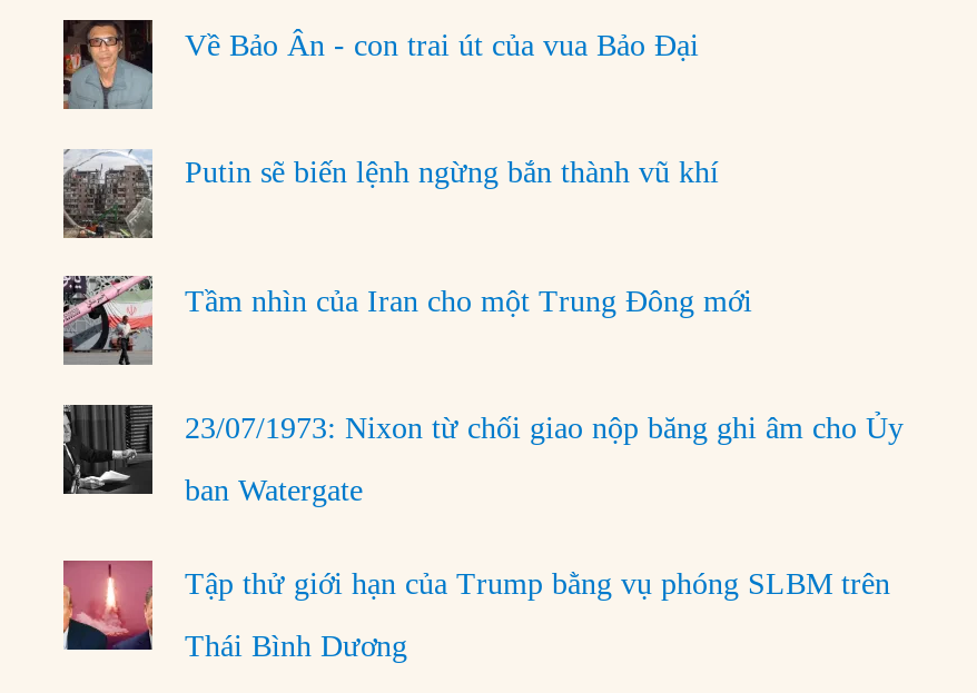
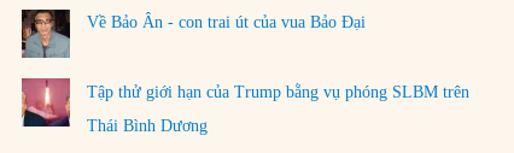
[61,148,719,239] [image] | Putin sẽ biến lệnh ngừng bắn thành vũ khí -> none
[61,273,752,368] [image] | Tầm nhìn của Iran cho một Trung Đông mới -> none
[61,402,904,507] [image] | 23/07/1973: Nixon từ chối giao nộp băng ghi âm cho Ủy | ban Watergate -> none

